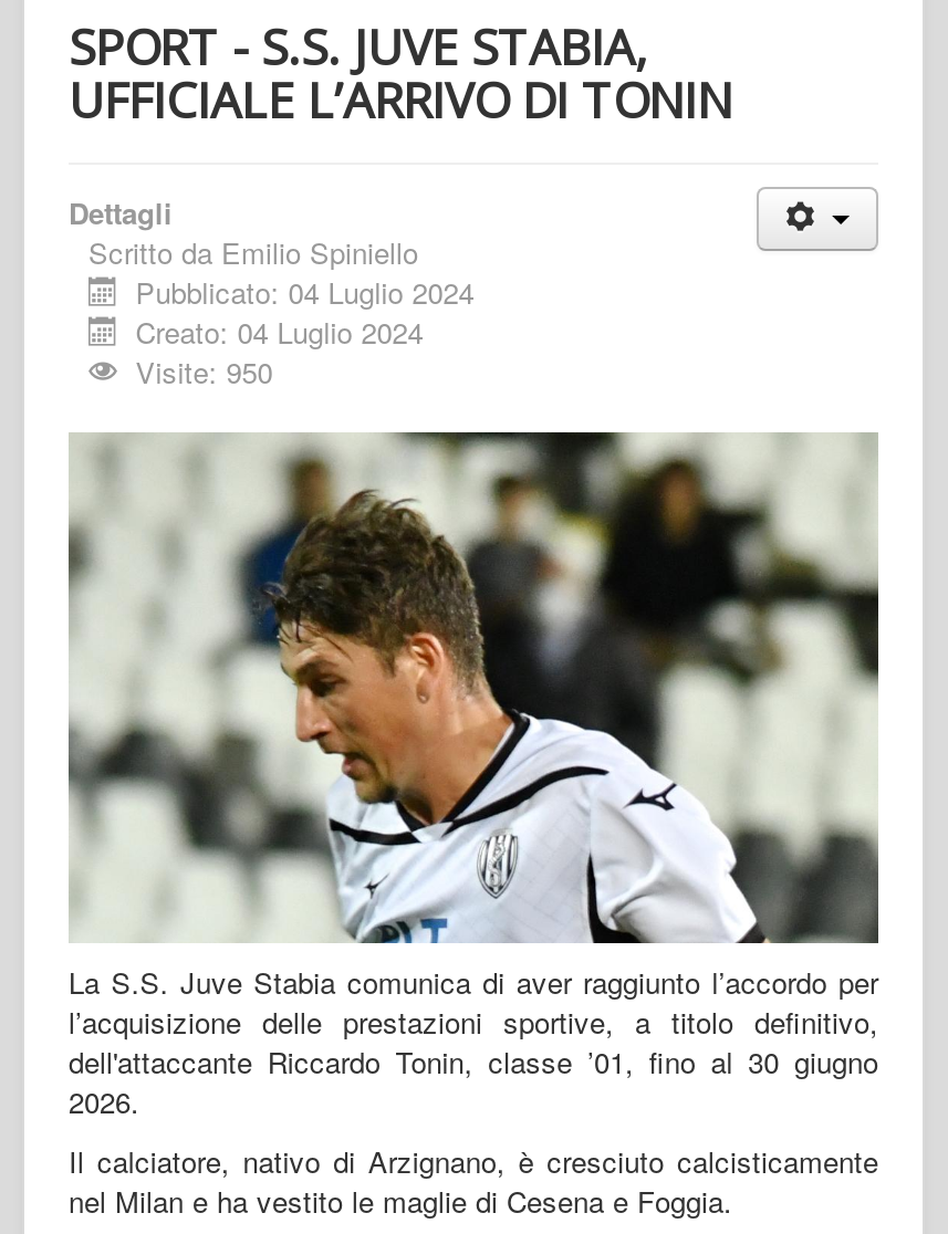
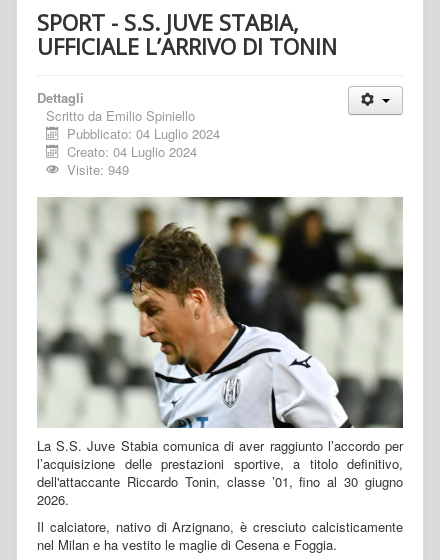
[135,350,273,392] Visite: 950 -> [67,160,129,179] Visite: 949

